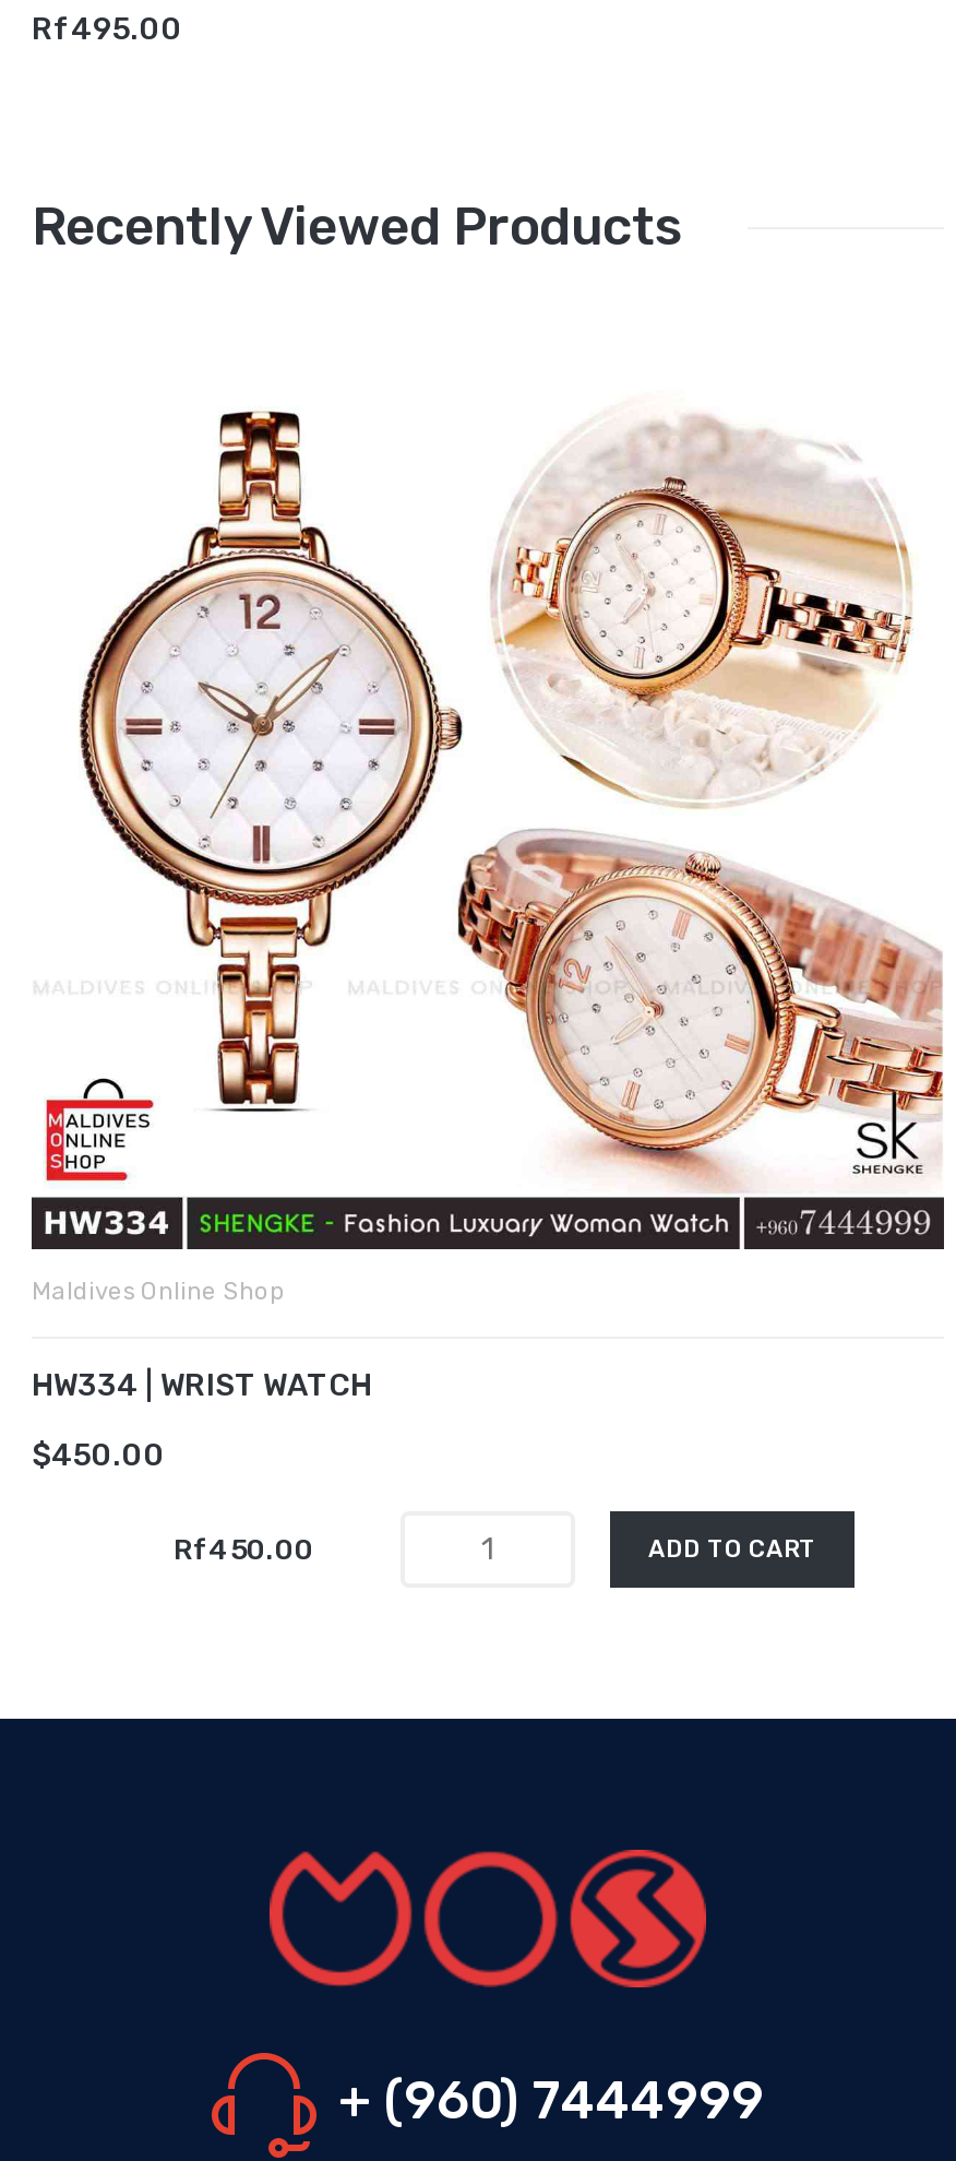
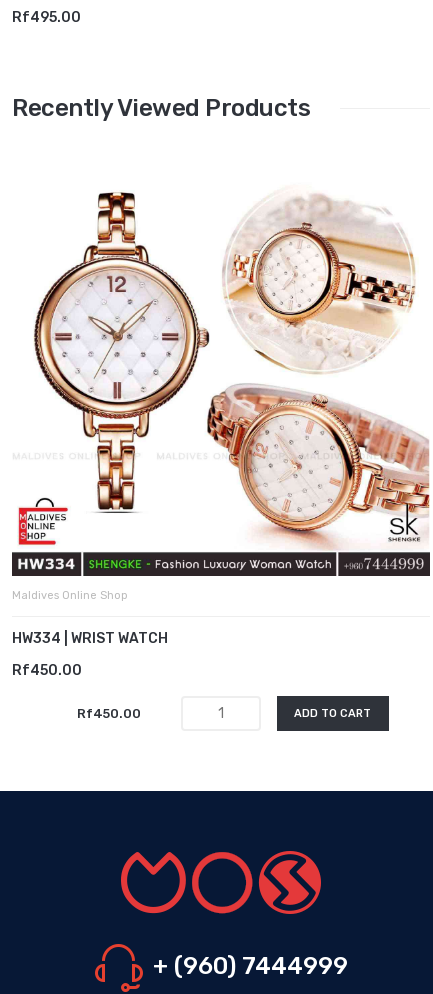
[32,1437,165,1474] $450.00 -> [12,662,82,679] Rf450.00

